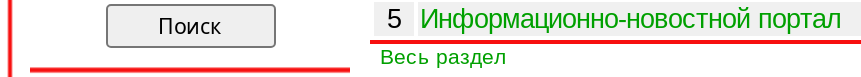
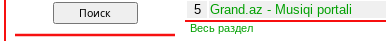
[420,4,842,34] Информационно-новостной портал -> [210,2,352,17] Grand.az - Musiqi portali

